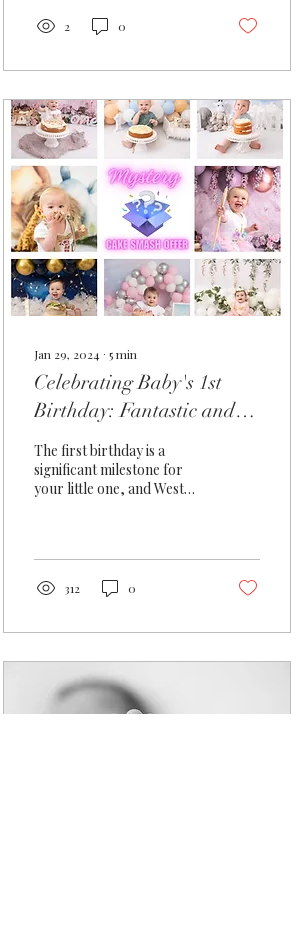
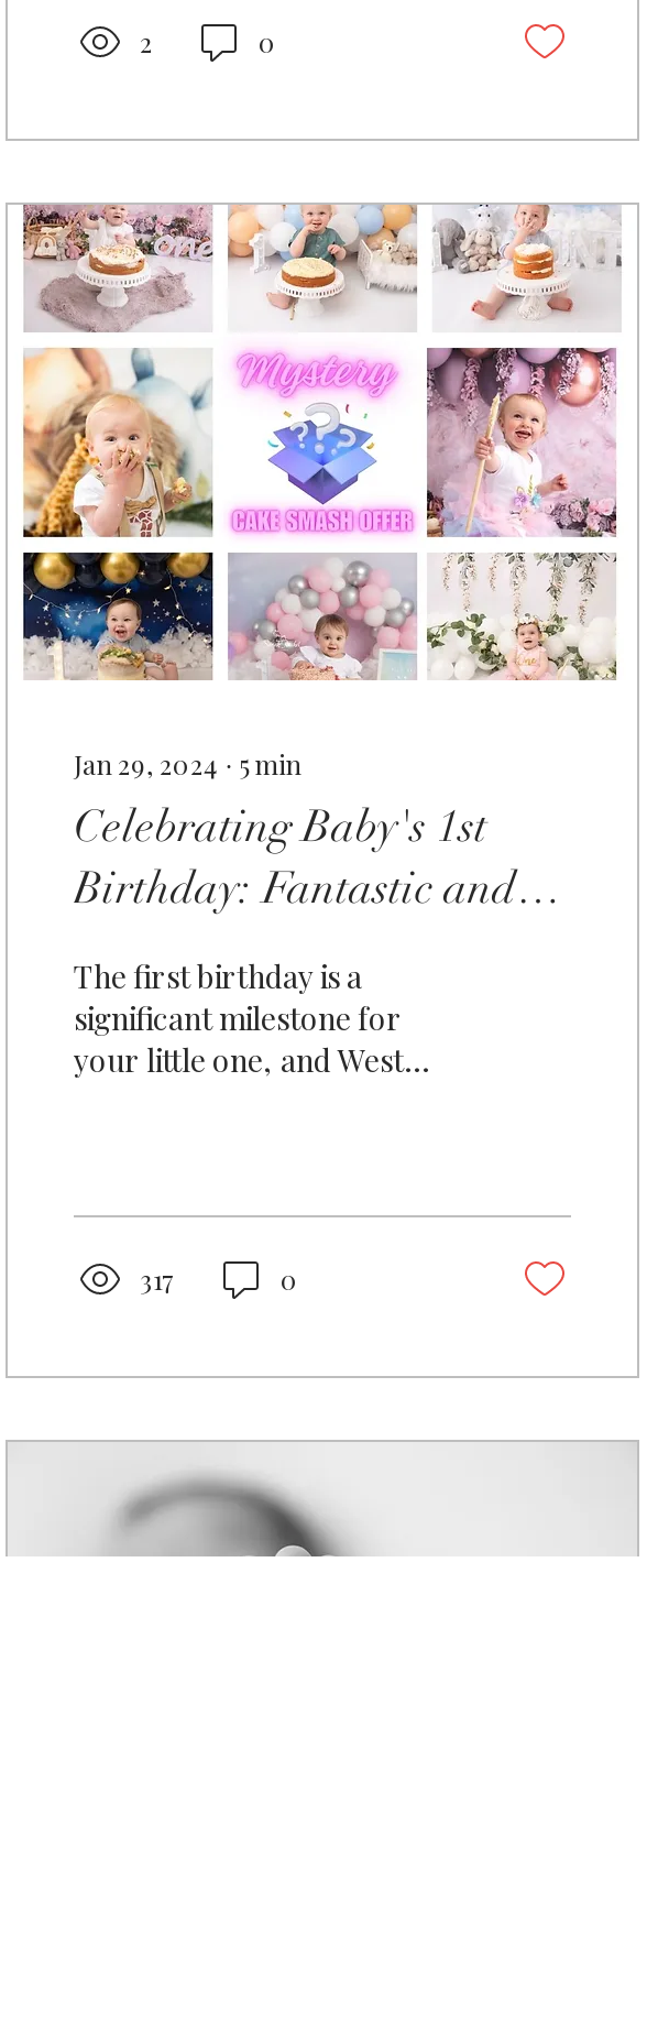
[64,580,80,596] 312 -> [140,1261,175,1297] 317

